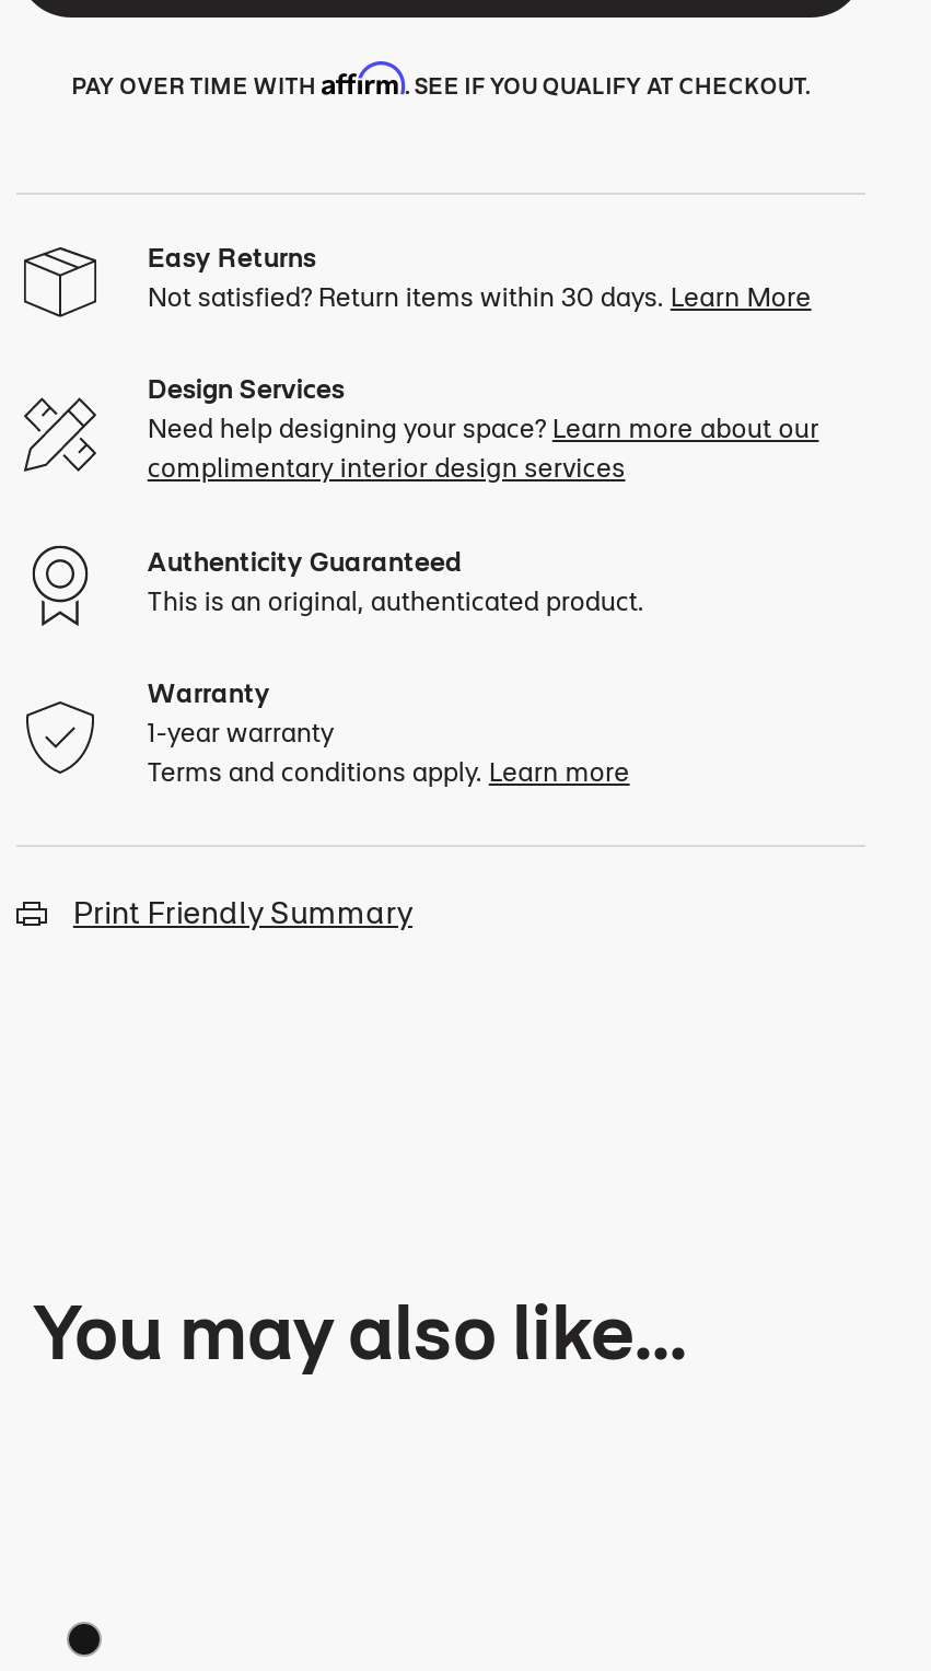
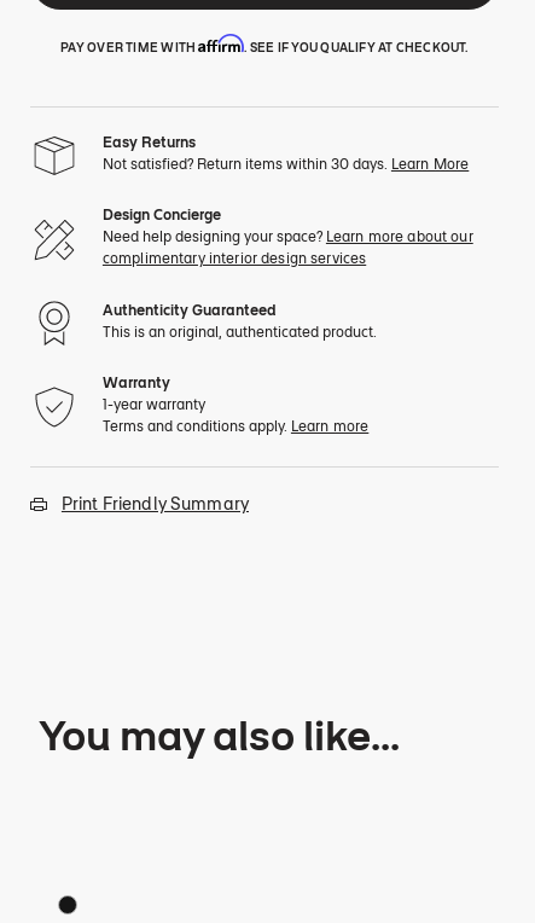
[147,373,344,405] Design Services -> [103,206,221,224] Design Concierge

